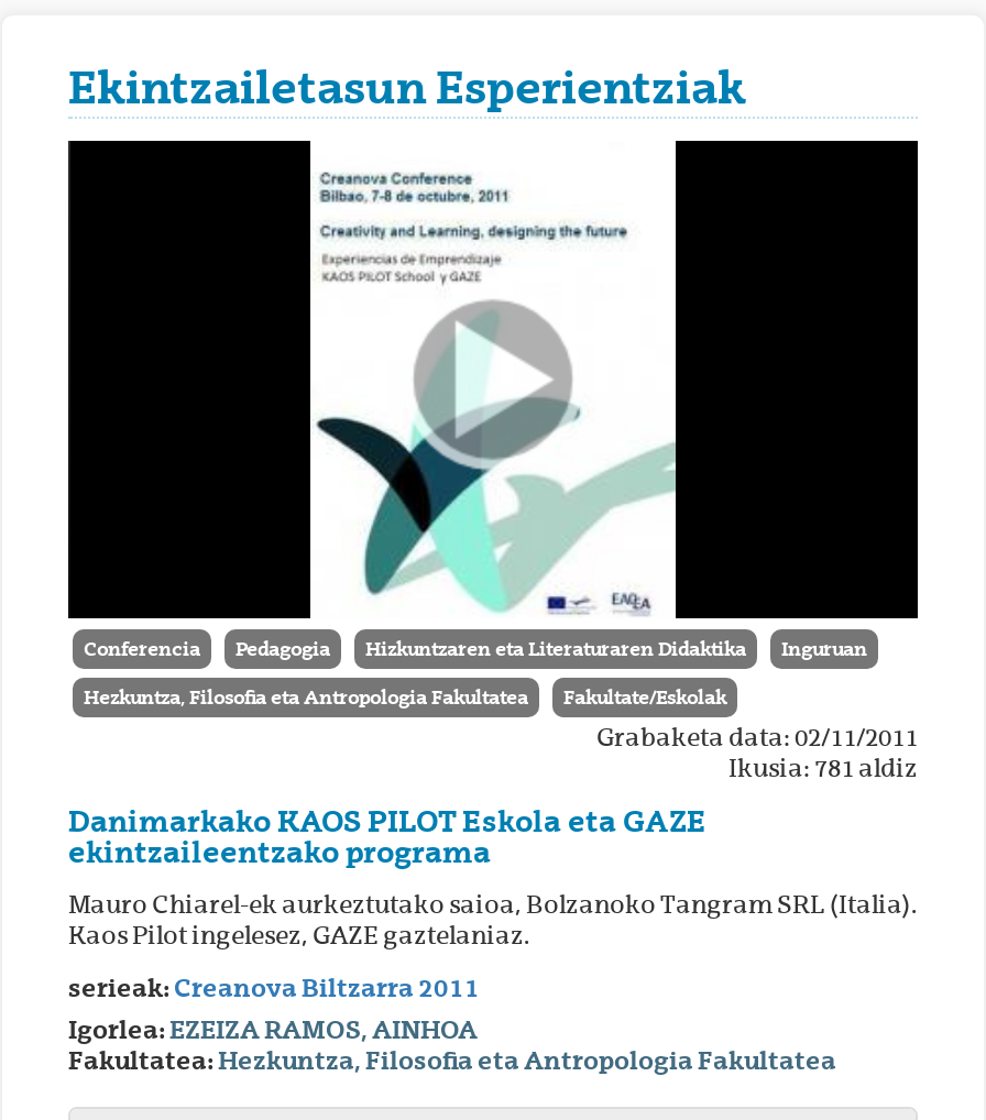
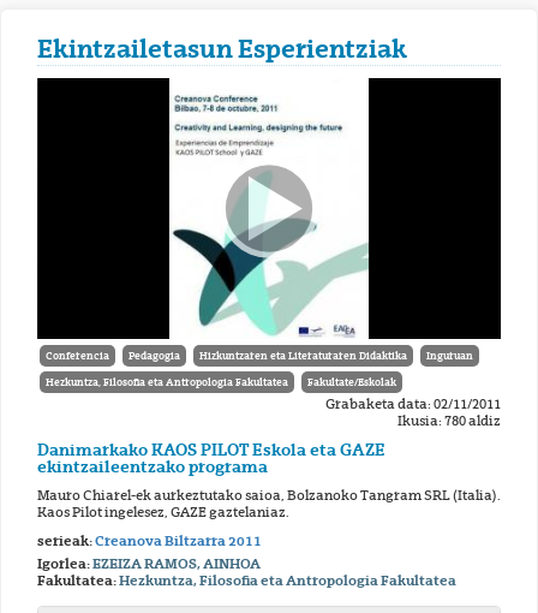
[728,753,918,784] Ikusia: 781 aldiz -> [397,412,501,429] Ikusia: 780 aldiz

